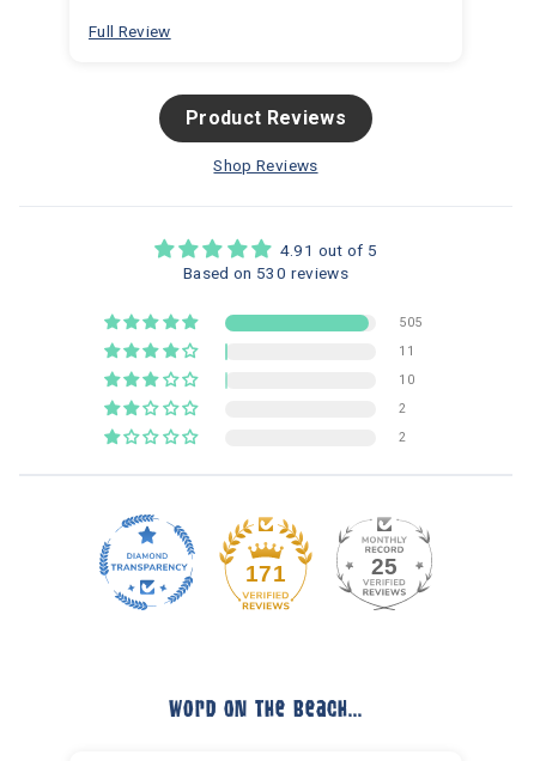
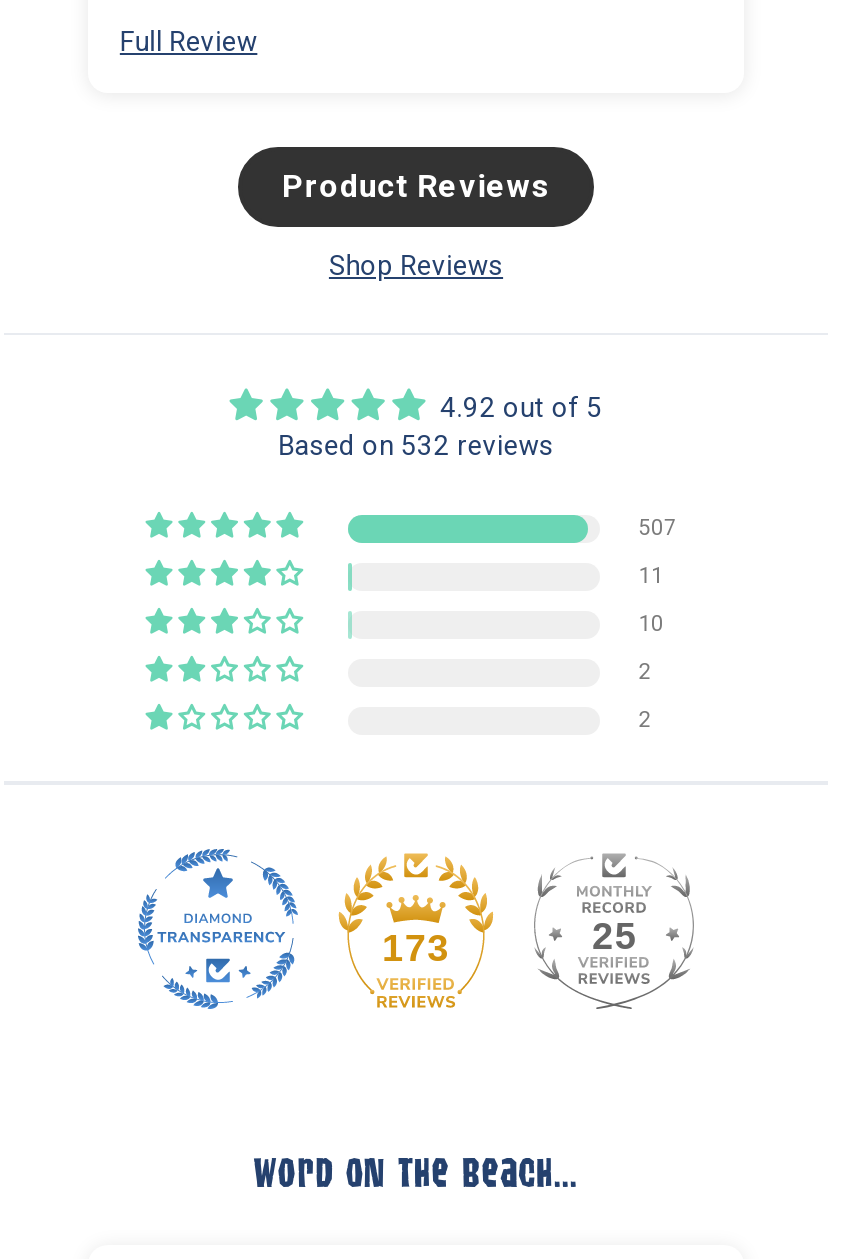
[280,241,377,260] 4.91 out of 5 -> [440,389,602,421] 4.92 out of 5
[183,263,348,283] Based on 530 reviews -> [278,427,554,459] Based on 532 reviews
[399,315,422,331] 505 -> [638,514,676,540] 507
[245,561,286,587] 171 -> [382,925,450,967] 173

